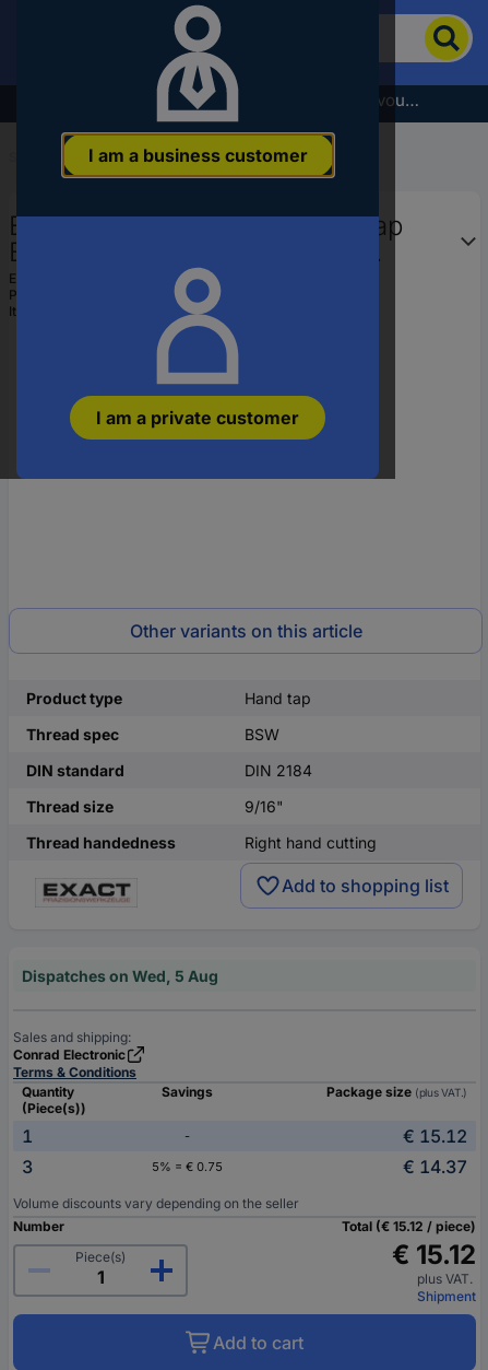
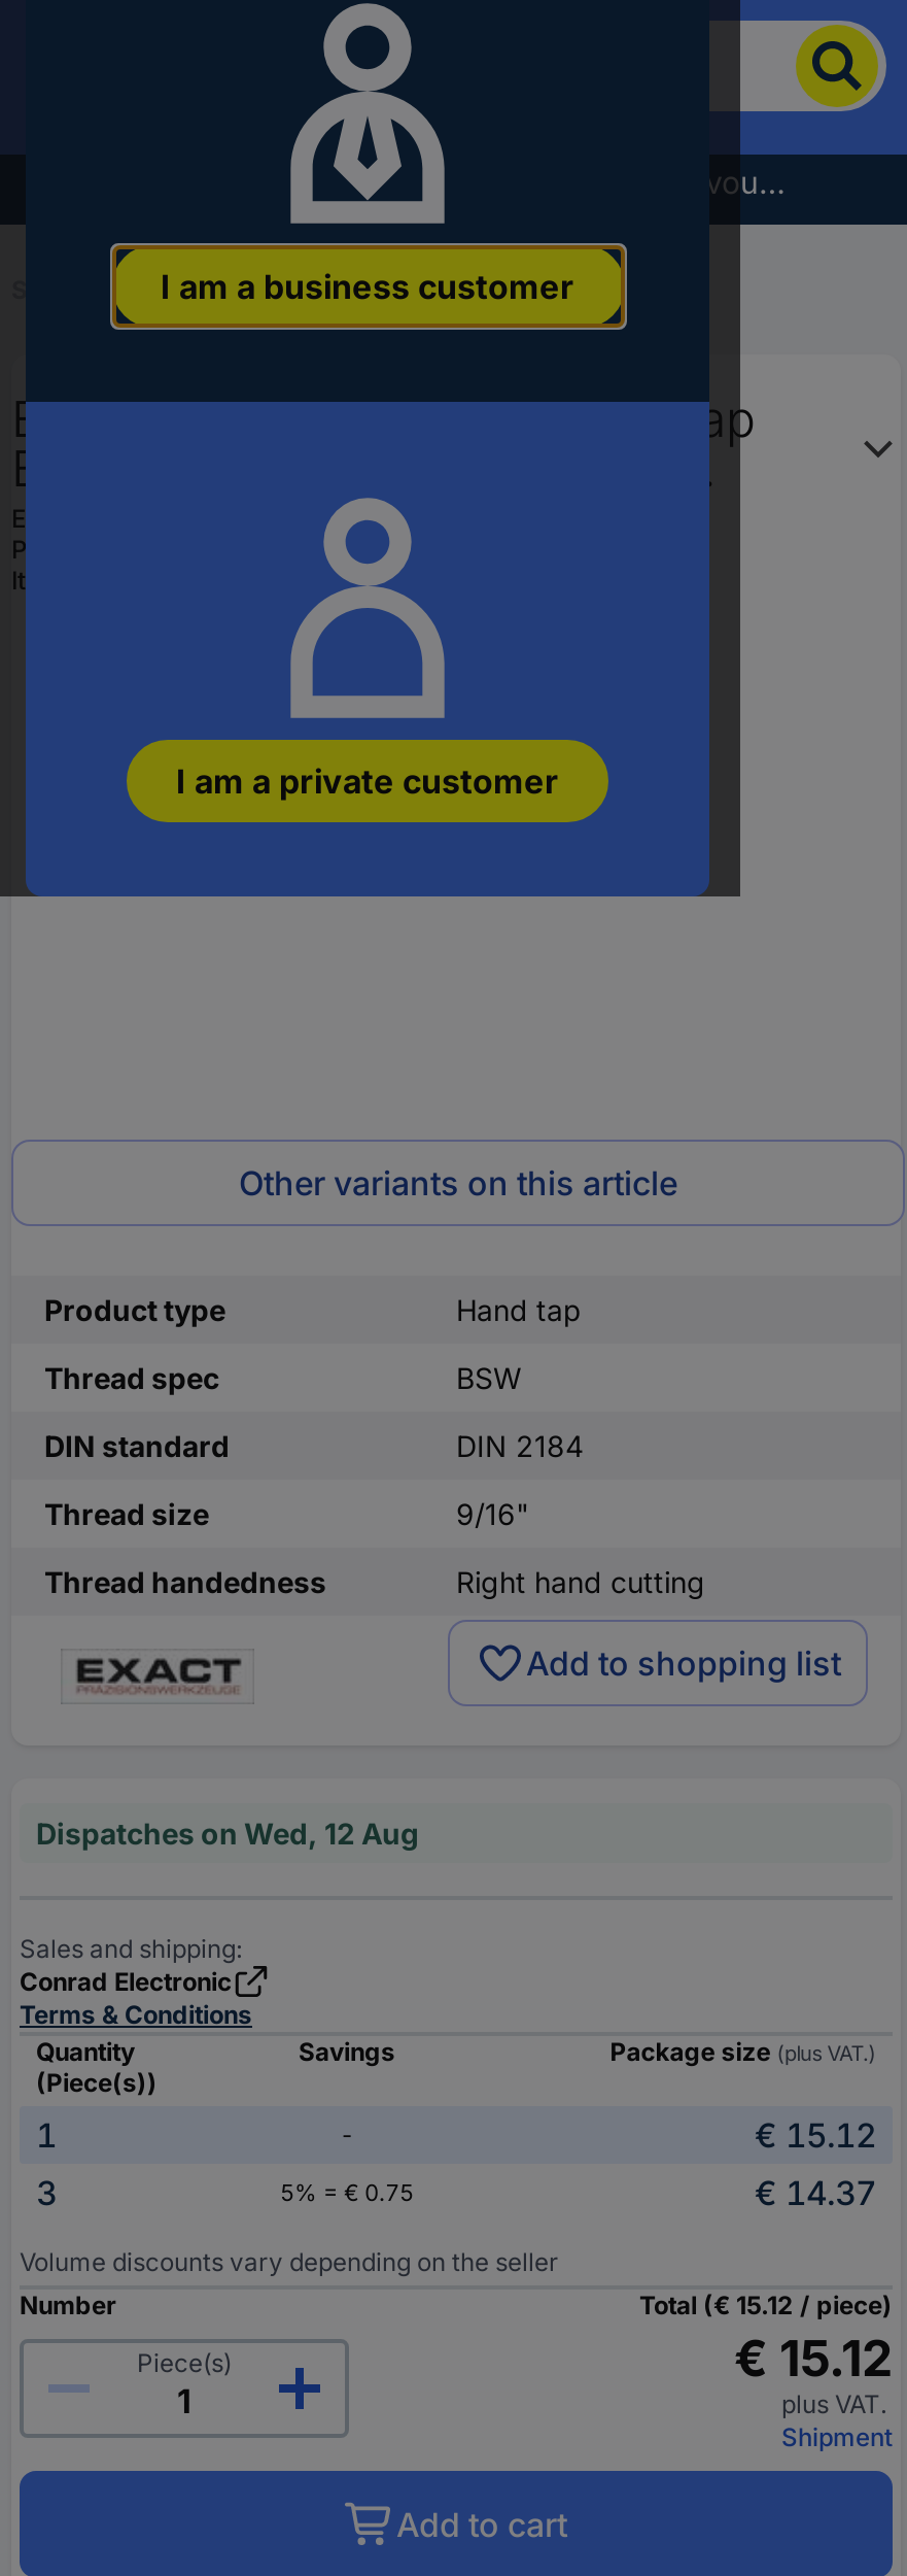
[22,966,218,985] Dispatches on Wed, 5 Aug -> [36,1815,419,1850] Dispatches on Wed, 12 Aug

